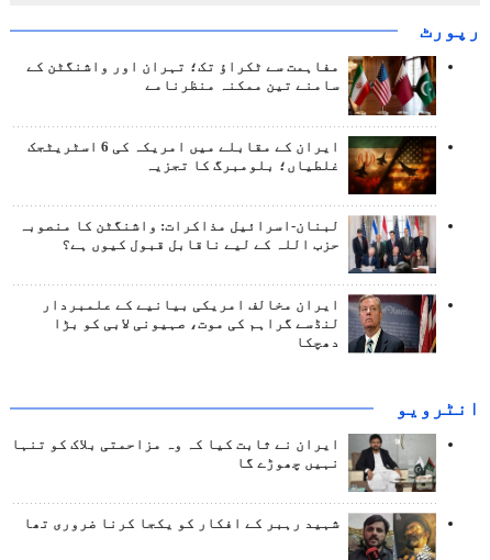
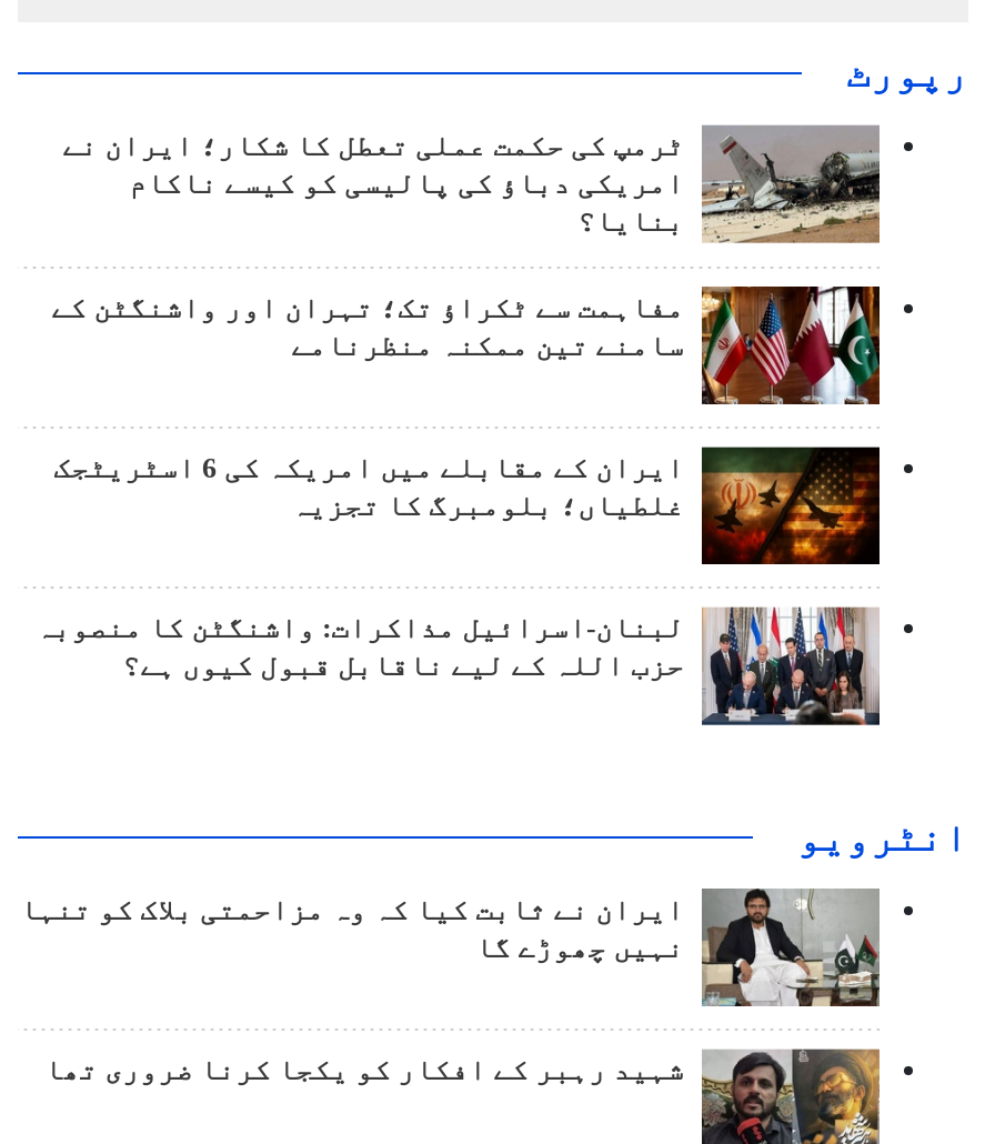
none -> [62,124,882,244] [image] | ٹرمپ کی حکمت عملی تعطل کا شکار؛ ایران نے | امریکی دباؤ کی پالیسی کو کیسے ناکام | بنایا؟
moved [19,52,438,253] -> [36,275,884,683]: [image] | سامنے تین ممکنہ منظرنامے | غلطیاں؛ بلومبرگ کا تجزیہ | لبنان-اسرائیل مذاکرات: واشنگٹن کا منصوبہ | حزب اللہ کے لیے ناقابل قبول کیوں ہے؟
[42,293,437,354] [image] | ایران مخالف امریکی بیانیے کے علمبردار | لنڈسے گراہم کی موت، صہیونی لابی کو بڑا | دھچکا -> none

